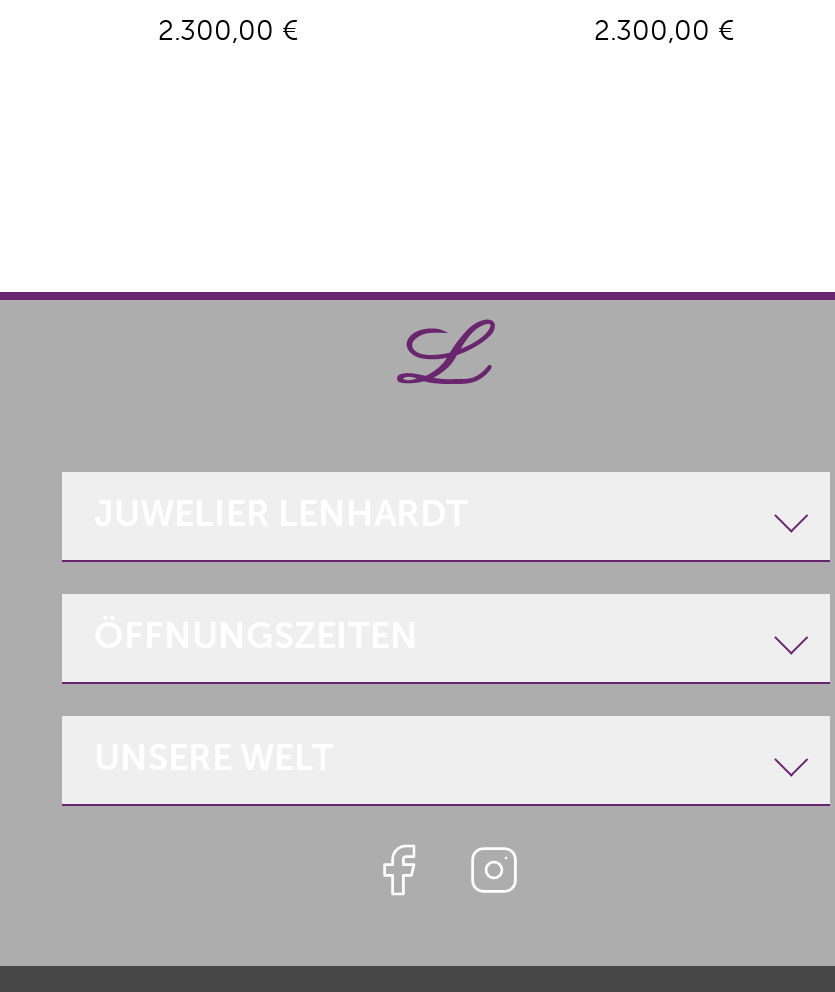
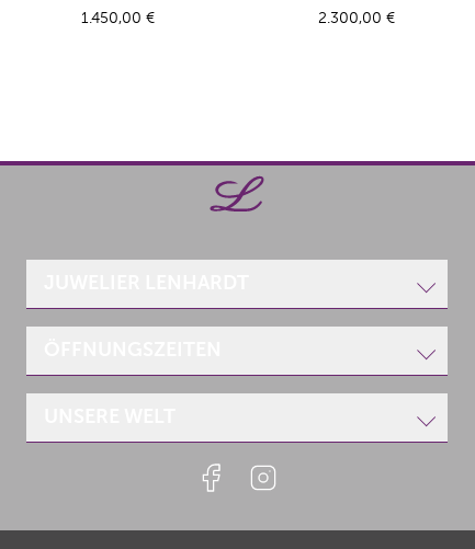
[158,18,298,46] 2.300,00 € -> [81,11,154,26] 1.450,00 €

